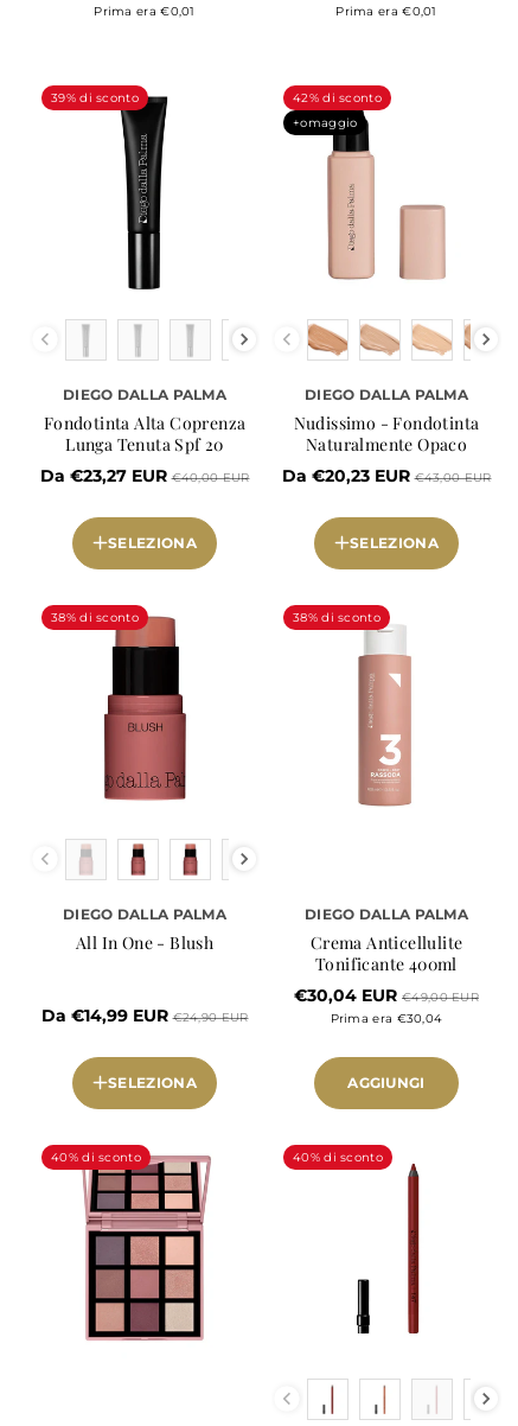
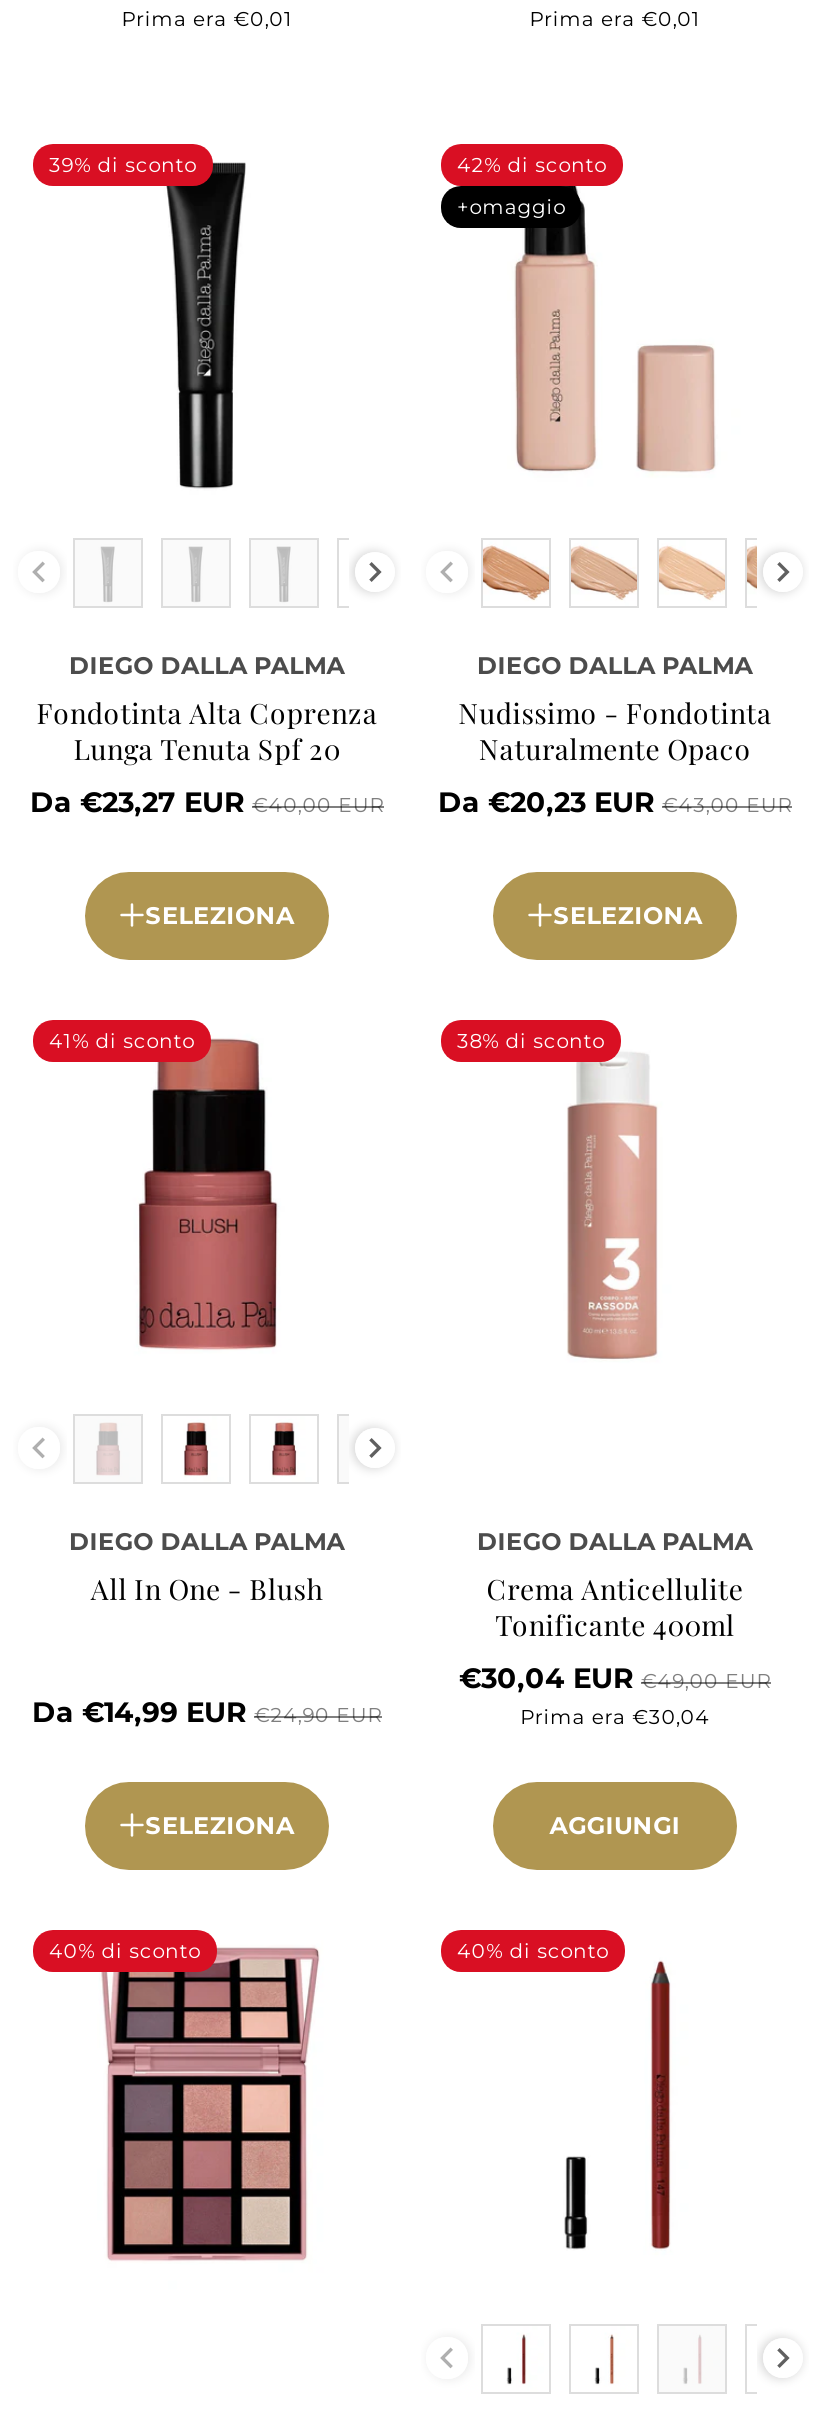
[51,609,139,625] 38% di sconto -> [49,1027,195,1053] 41% di sconto

